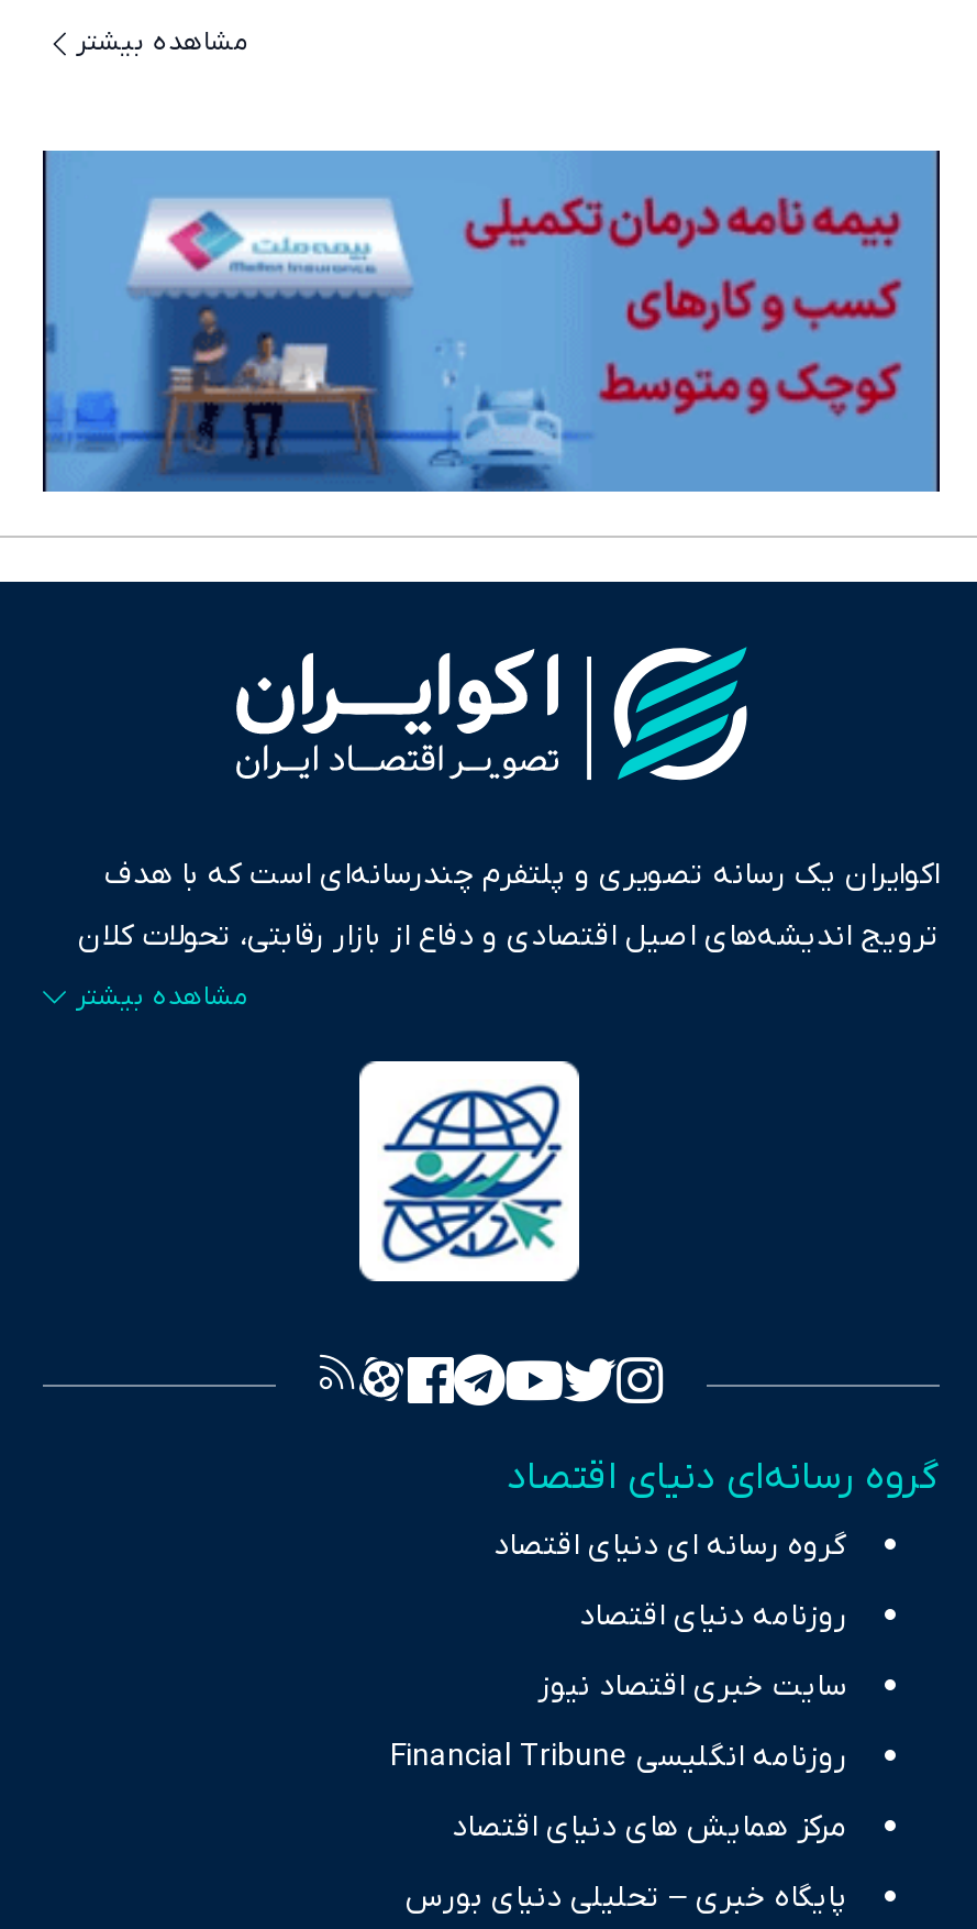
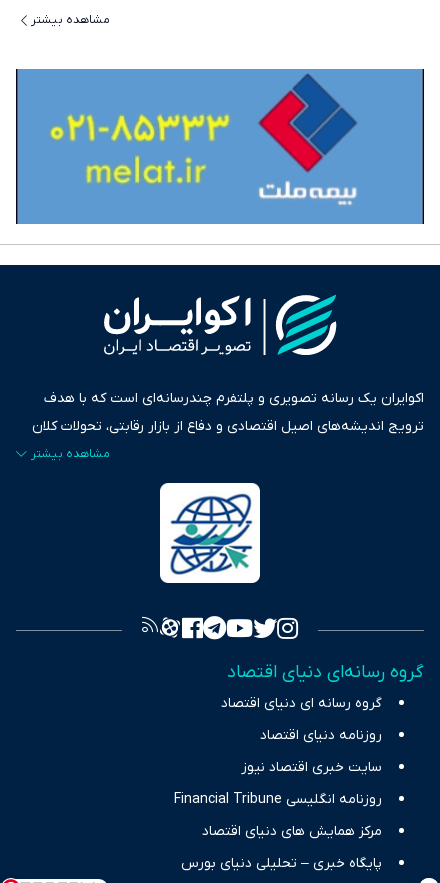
[47,164,902,492] [image] -> [32,74,406,224] [image]

